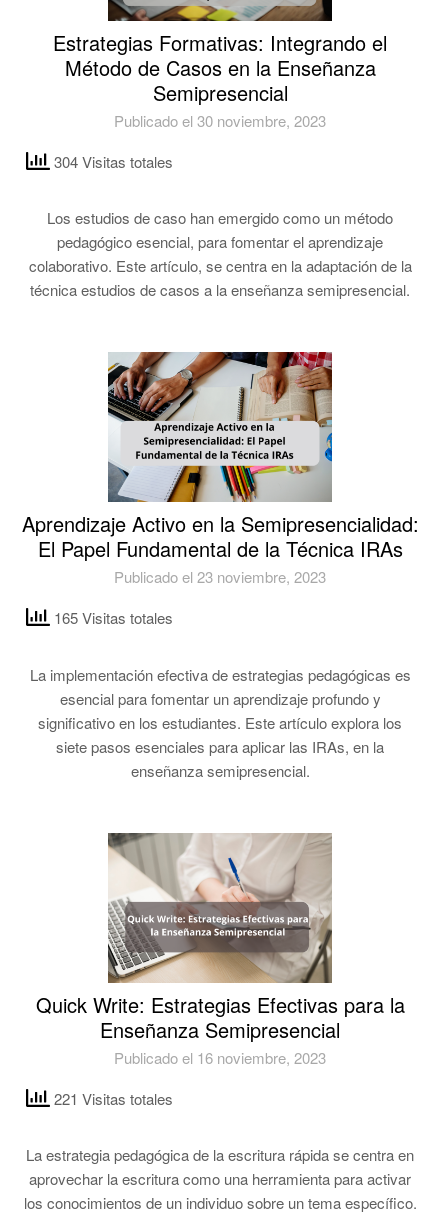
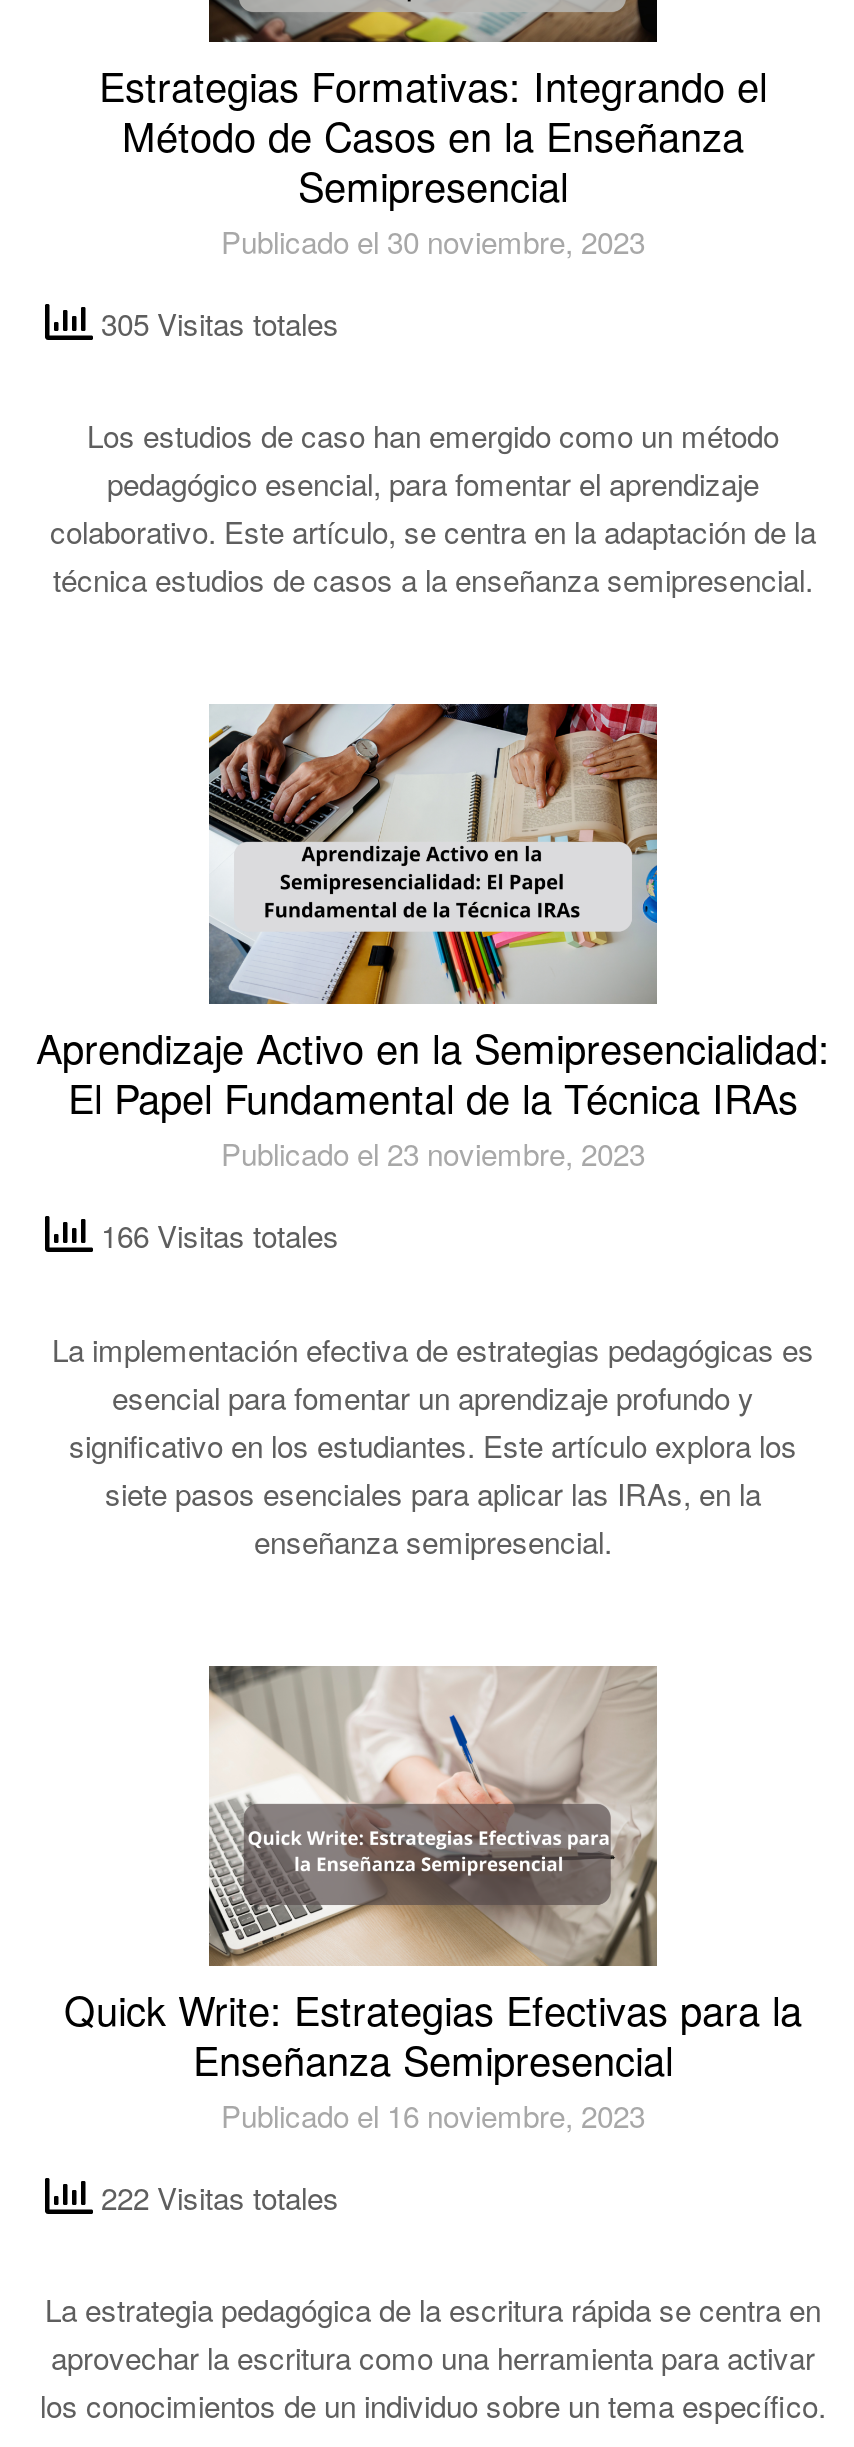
[50,150,173,171] 304 Visitas totales -> [93,301,339,343] 305 Visitas totales
[50,607,173,628] 165 Visitas totales -> [93,1214,339,1256] 166 Visitas totales
[50,1087,173,1108] 221 Visitas totales -> [93,2175,339,2217] 222 Visitas totales

